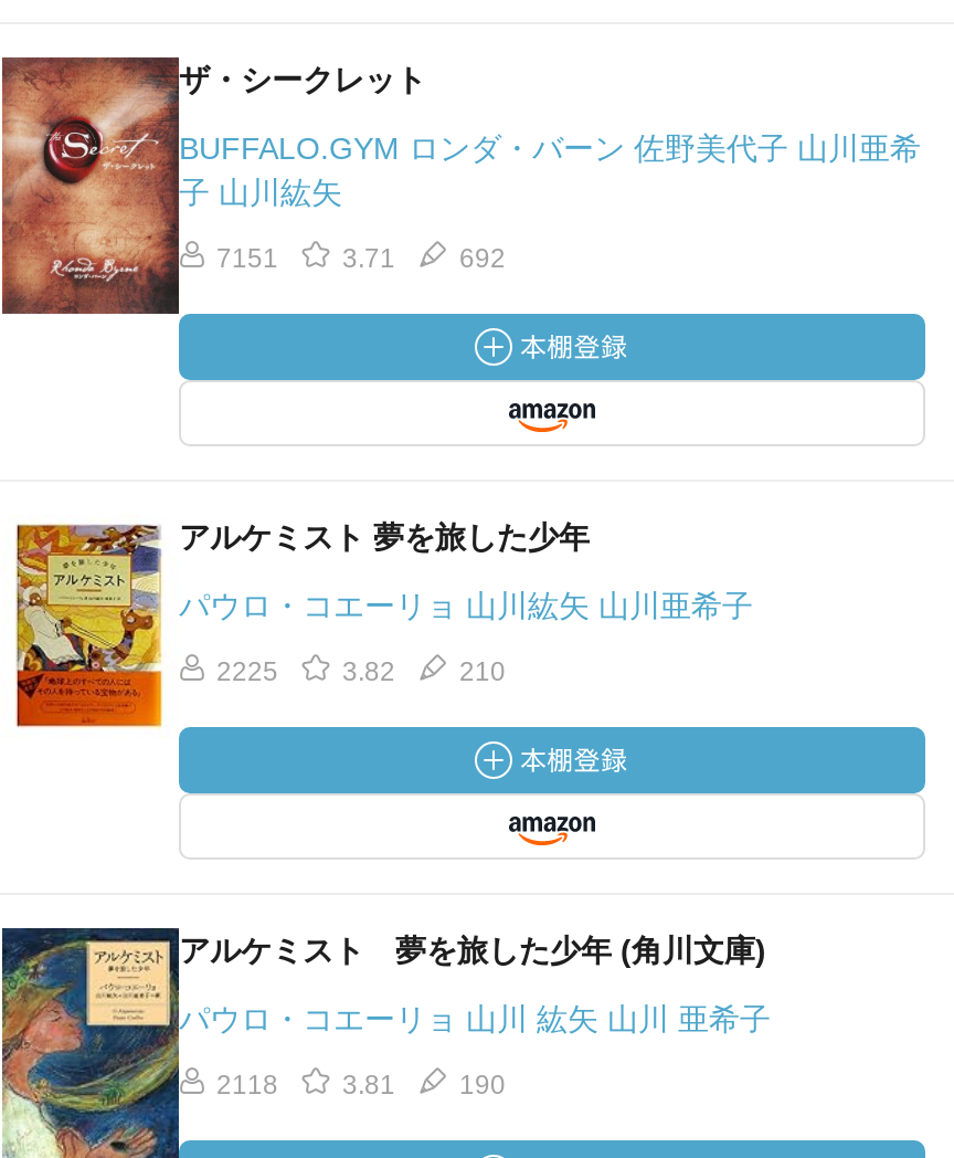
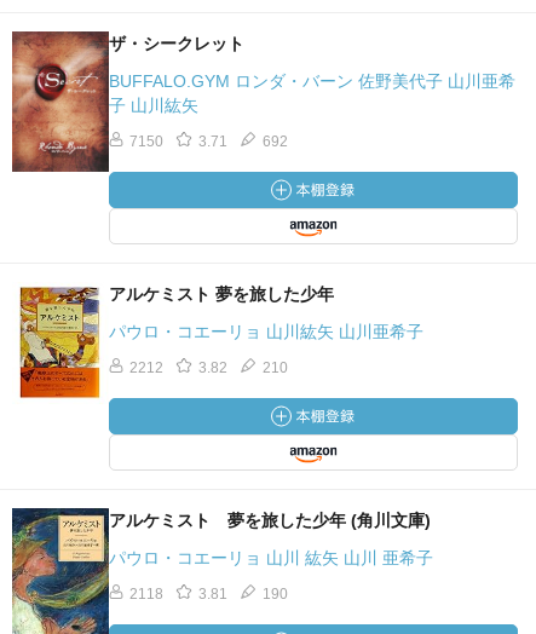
[216,243,278,274] 7151 -> [129,133,163,150] 7150
[216,656,278,687] 2225 -> [129,359,163,376] 2212

